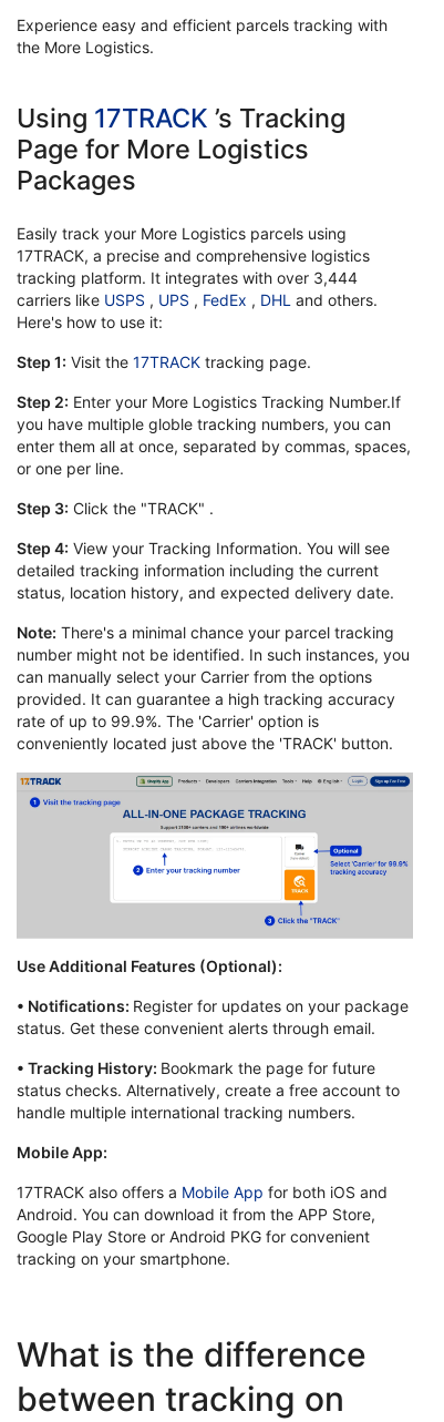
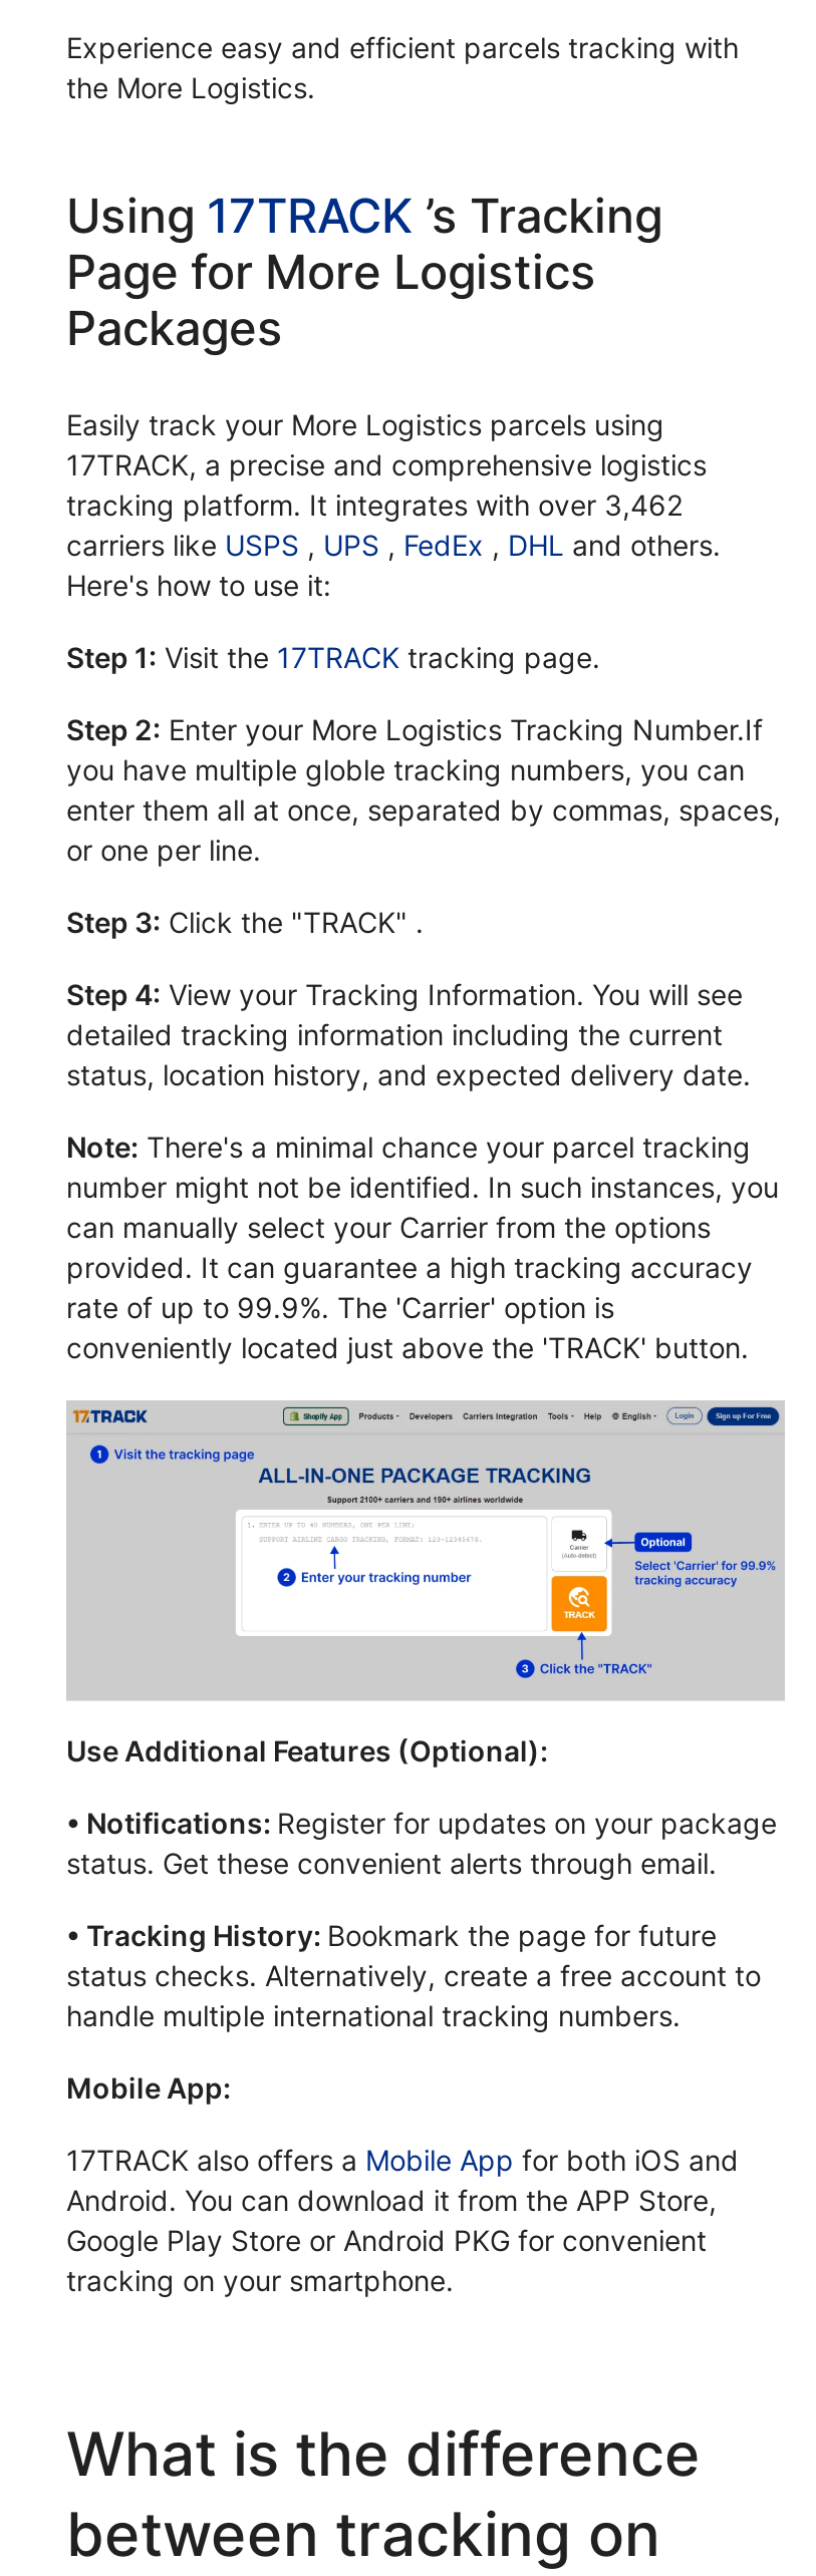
[17,268,358,287] tracking platform. It integrates with over 3,444 -> [66,488,683,522] tracking platform. It integrates with over 3,462

